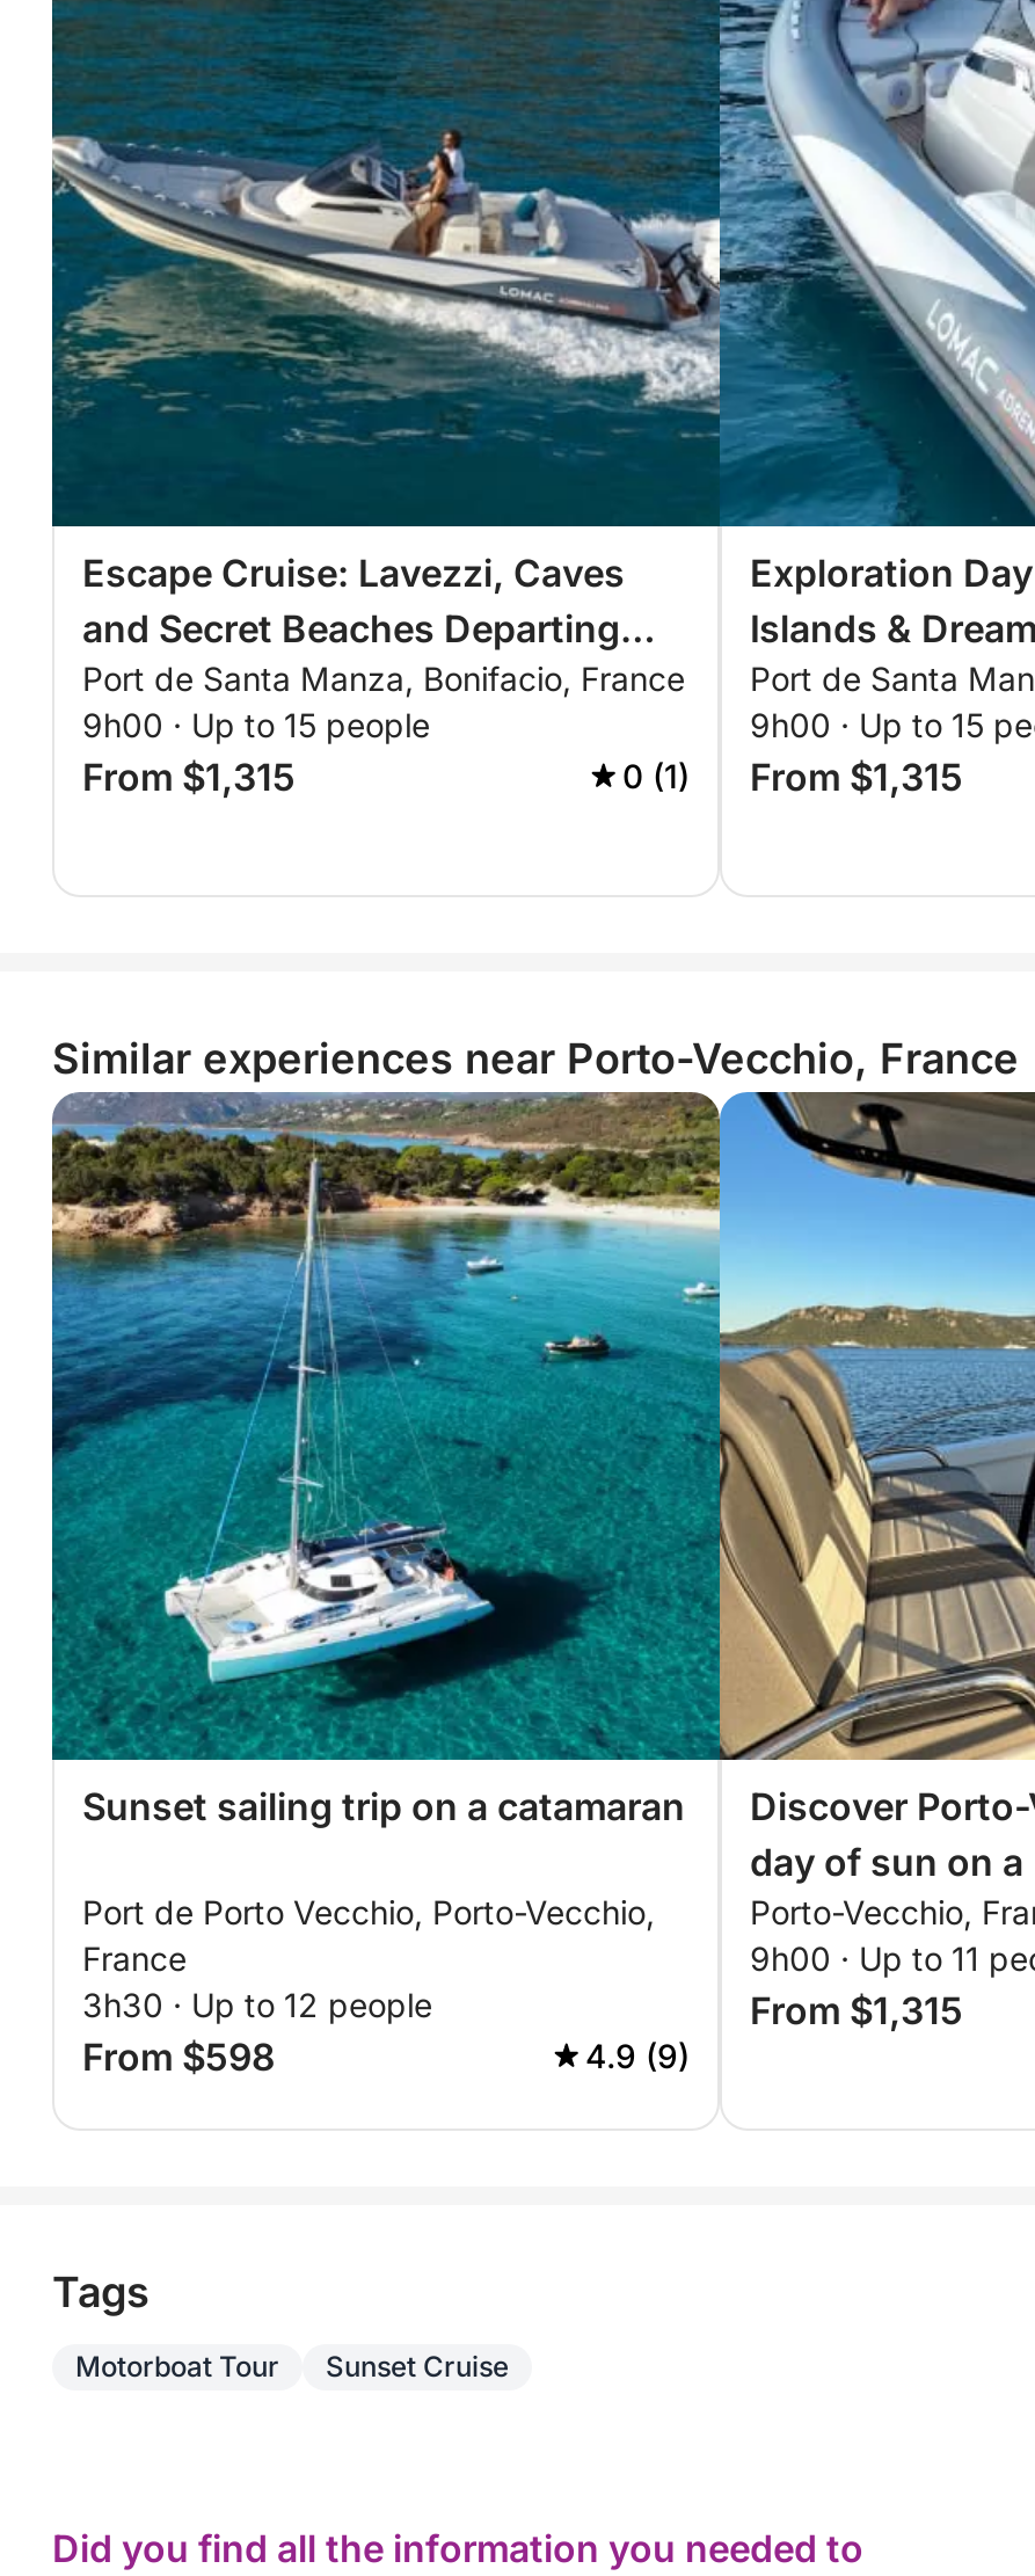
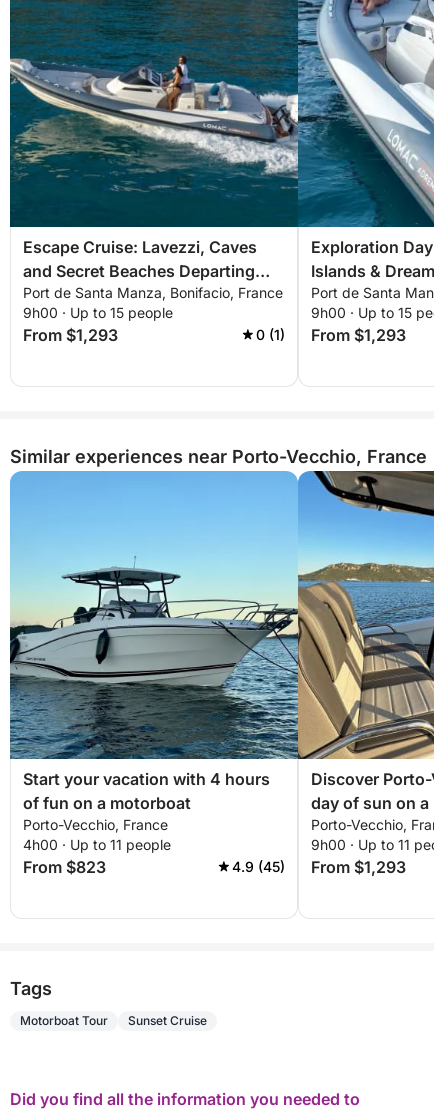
[82,754,296,800] From $1,315 -> [23,325,118,345] From $1,293
[622,754,963,800] 0 (1) From $1,315 -> [256,325,406,345] 0 (1) From $1,293
[50,1090,722,2080] [image] | Sunset sailing trip on a catamaran | Port de Porto Vecchio, Porto-Vecchio, | France | 3h30 · Up to 12 people | From $598 | 4.9 (9) -> [9,470,299,877] [image] | Start your vacation with 4 hours | of fun on a motorboat | Porto-Vecchio, France | 4h00 · Up to 11 people | From $823 | 4.9 (45)
[750,1987,963,2033] From $1,315 -> [311,857,406,877] From $1,293

